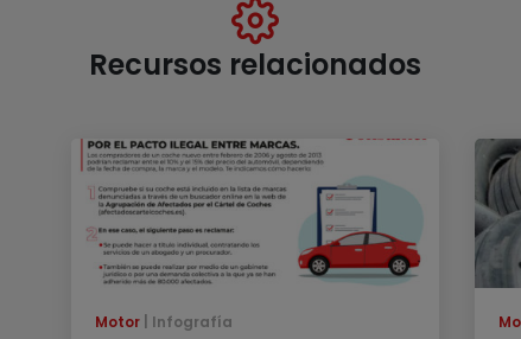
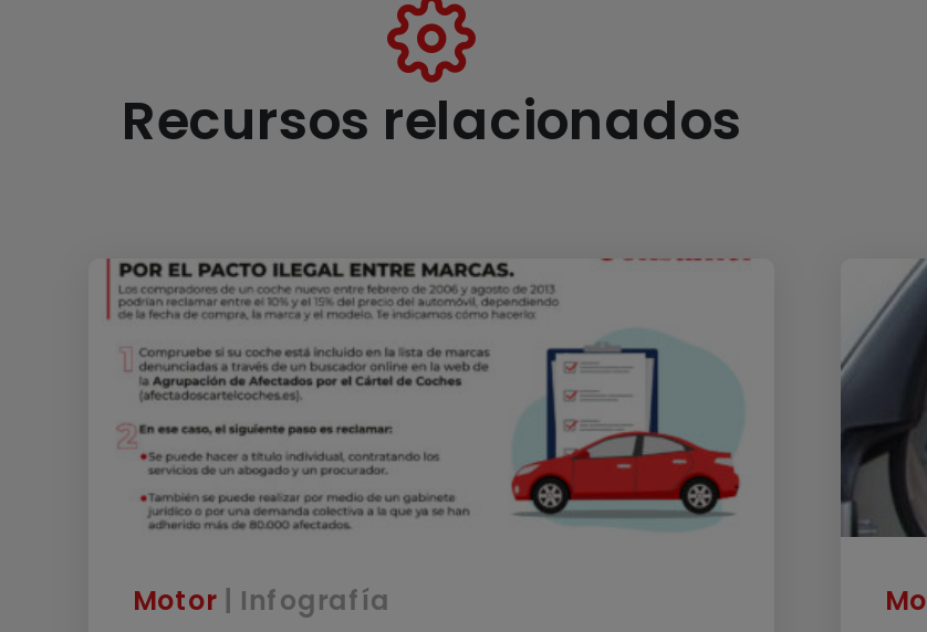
[474,137,517,288] [image] -> [841,259,920,537] [image]

